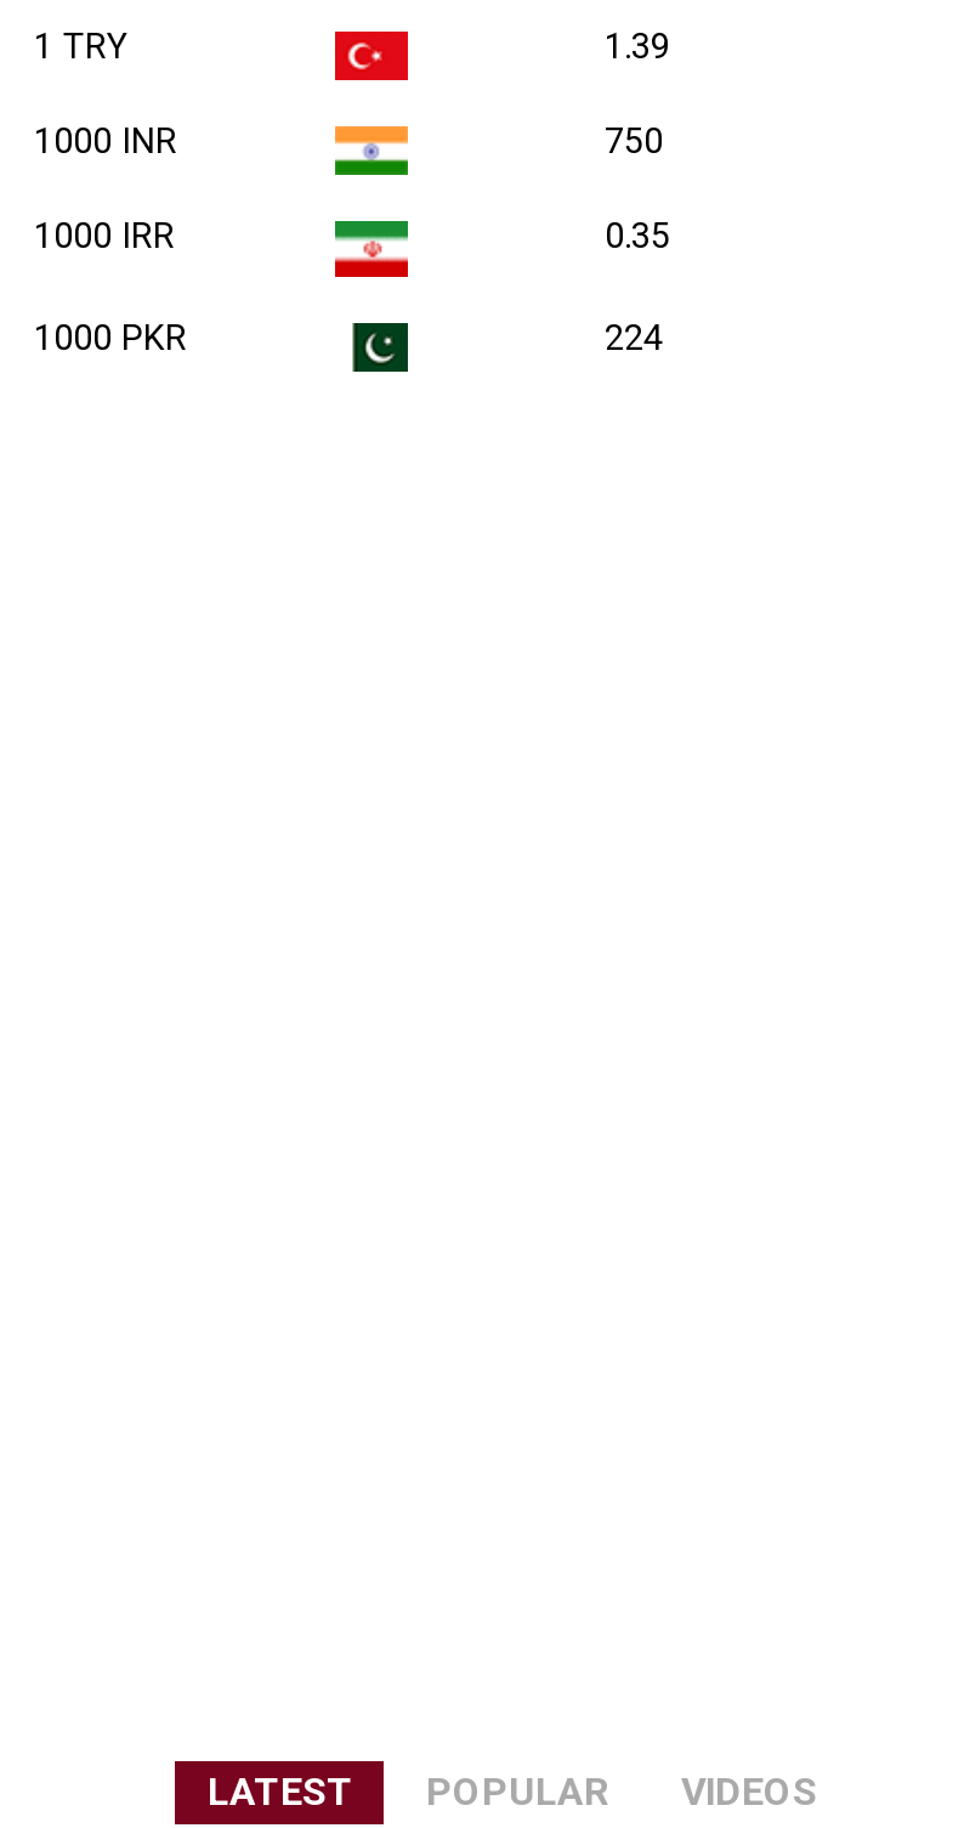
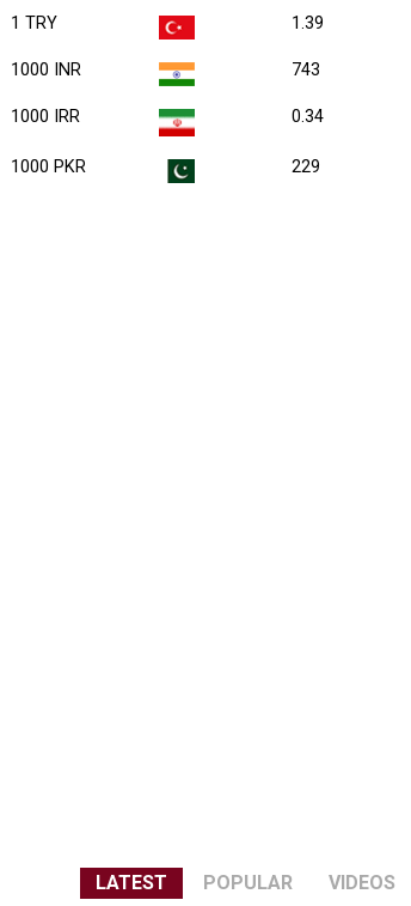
[605,122,663,163] 750 -> [292,60,320,80] 743
[605,217,670,258] 0.35 -> [292,107,324,127] 0.34
[605,319,663,360] 224 -> [292,157,320,177] 229

